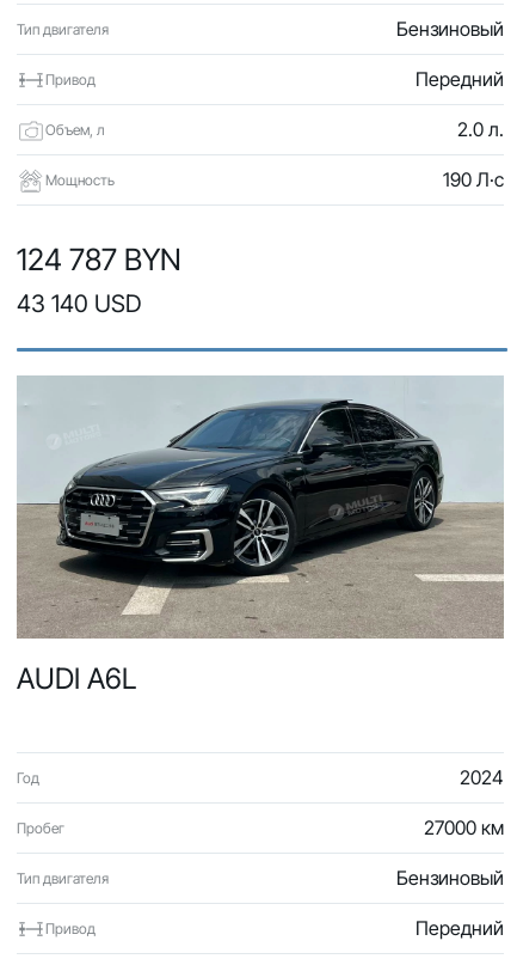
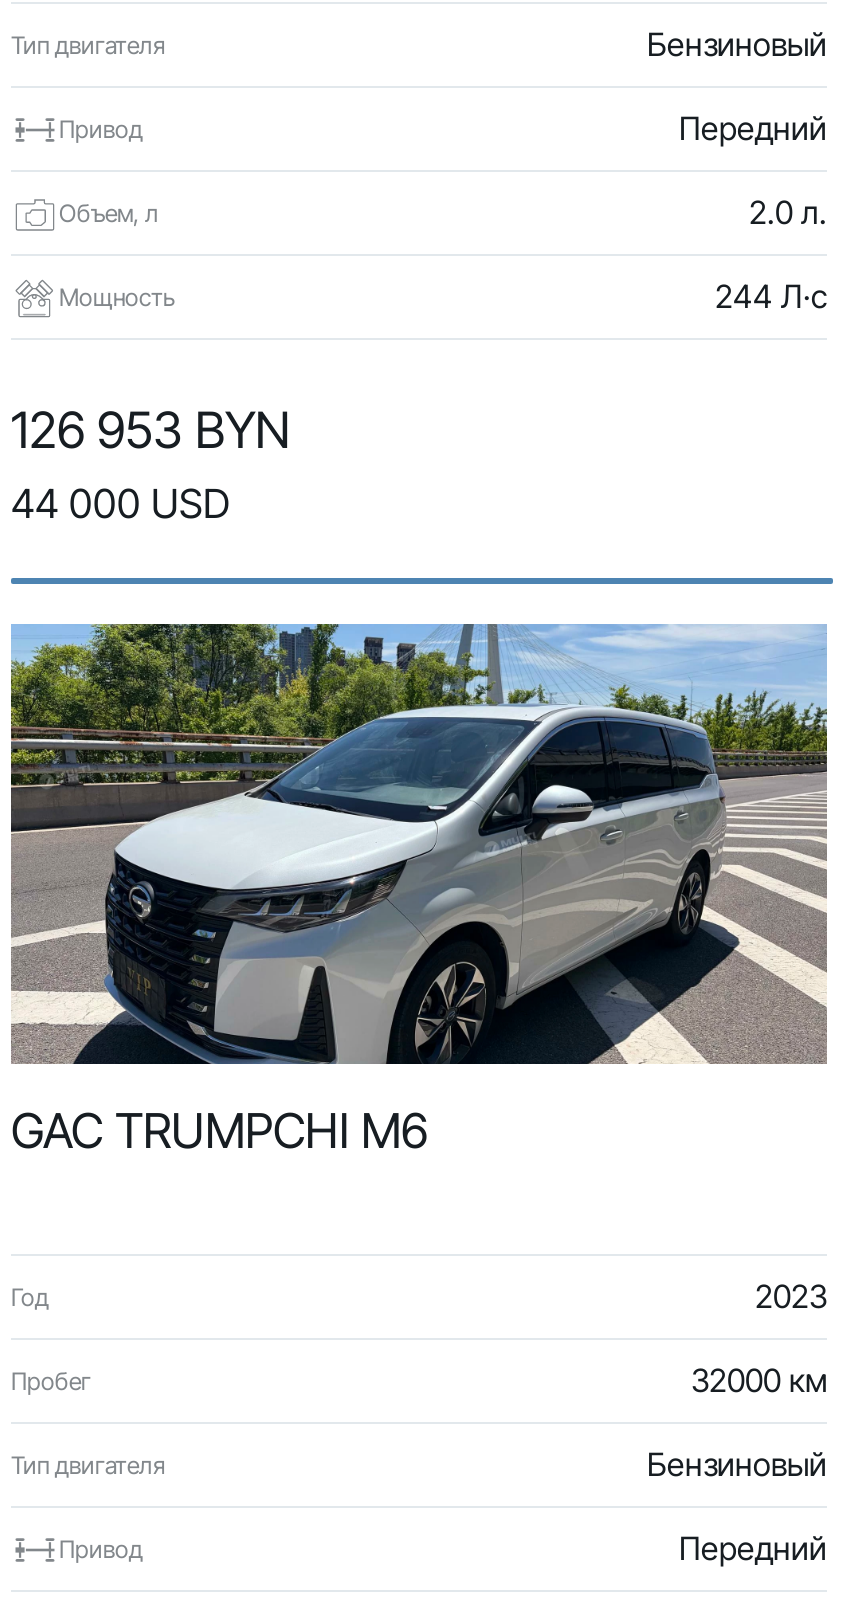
[443,167,504,191] 190 Л·с -> [715,276,827,316] 244 Л·с
[17,242,181,318] 124 787 BYN | 43 140 USD -> [11,400,291,528] 126 953 BYN | 44 000 USD
[17,375,504,696] [image] | AUDI A6L -> [9,622,829,1160] [image] | GAC TRUMPCHI M6
[460,765,504,789] 2024 -> [755,1276,827,1316] 2023
[424,816,504,839] 27000 км -> [691,1360,827,1400] 32000 км

